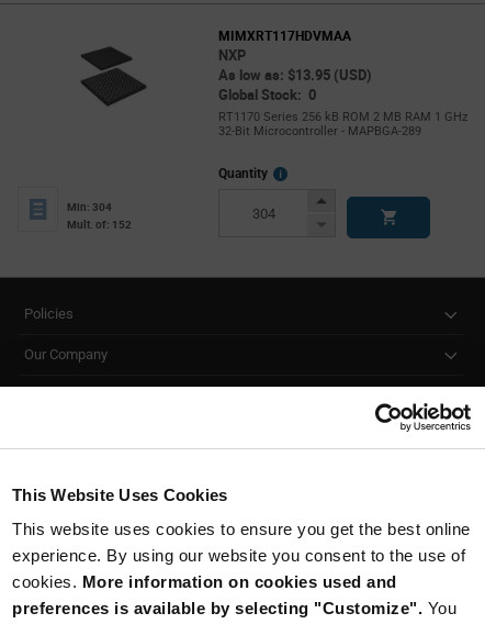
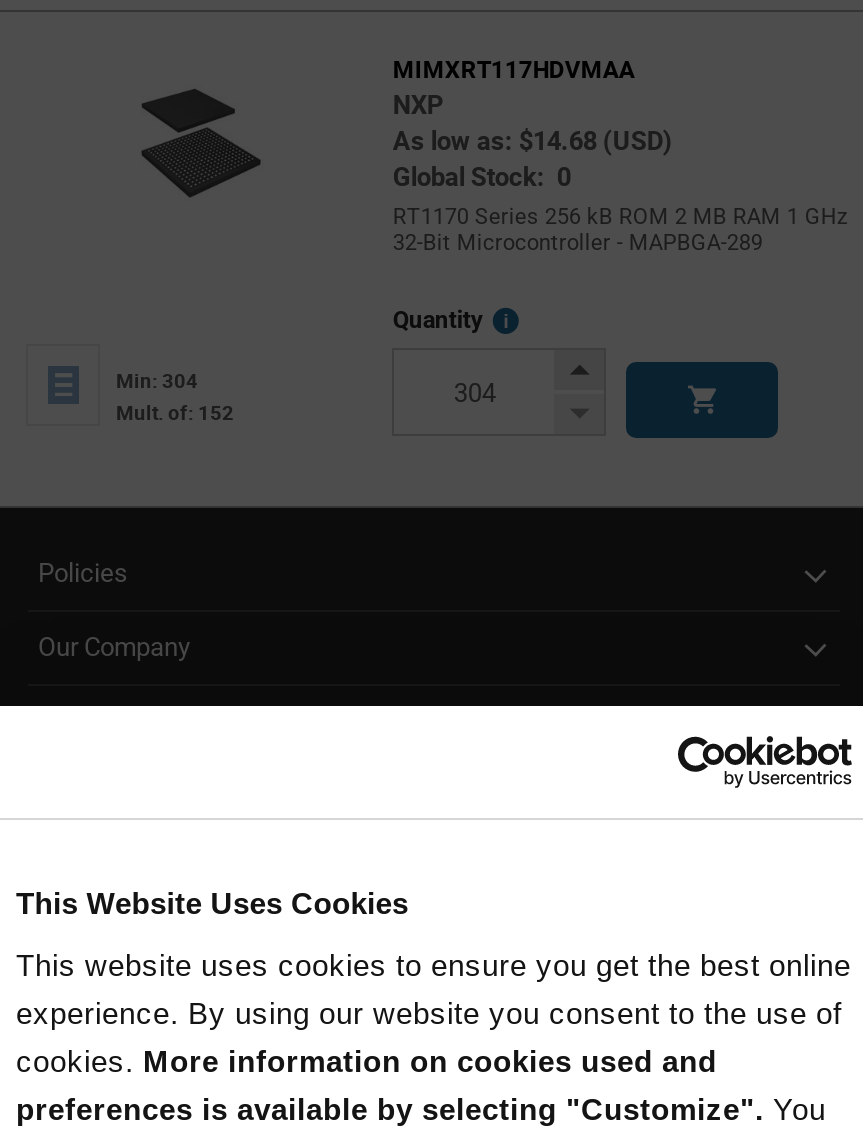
[219,65,372,85] As low as: $13.95 (USD) -> [393,122,673,158] As low as: $14.68 (USD)

